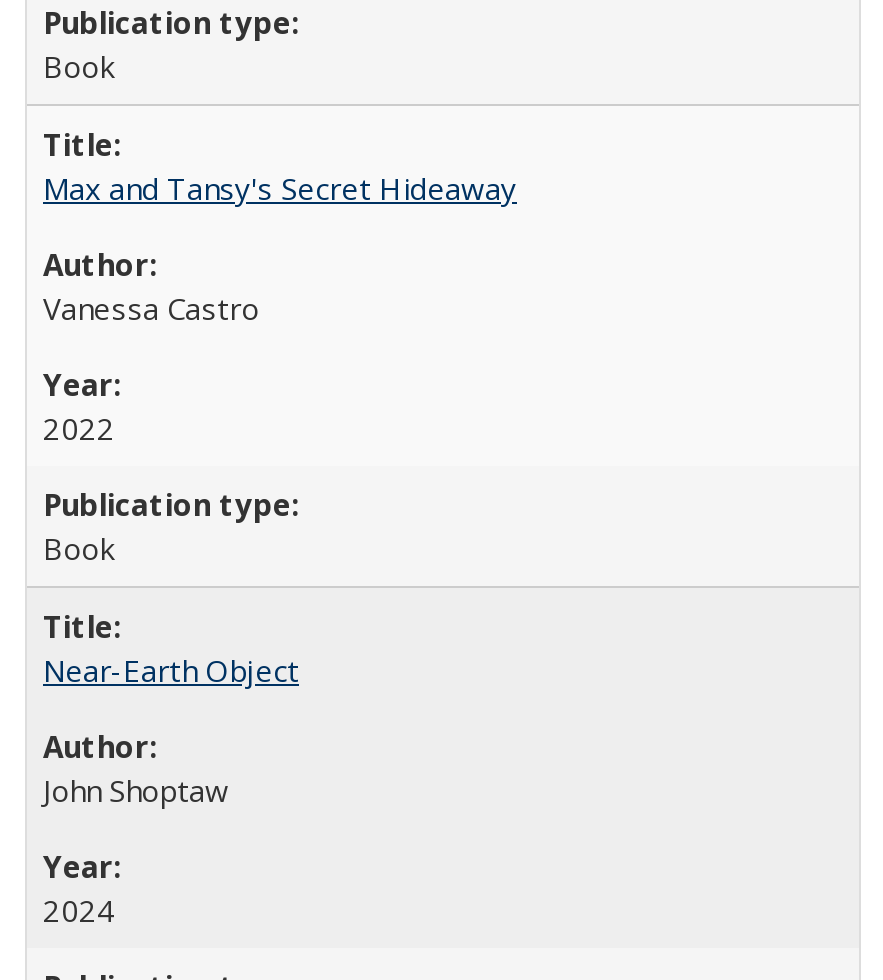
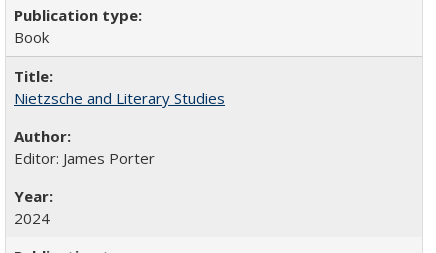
[43,168,517,810] Max and Tansy's Secret Hideaway | Vanessa Castro | 2022 | Book | Near-Earth Object | John Shoptaw -> [14,88,225,168] Nietzsche and Literary Studies | Editor: James Porter

